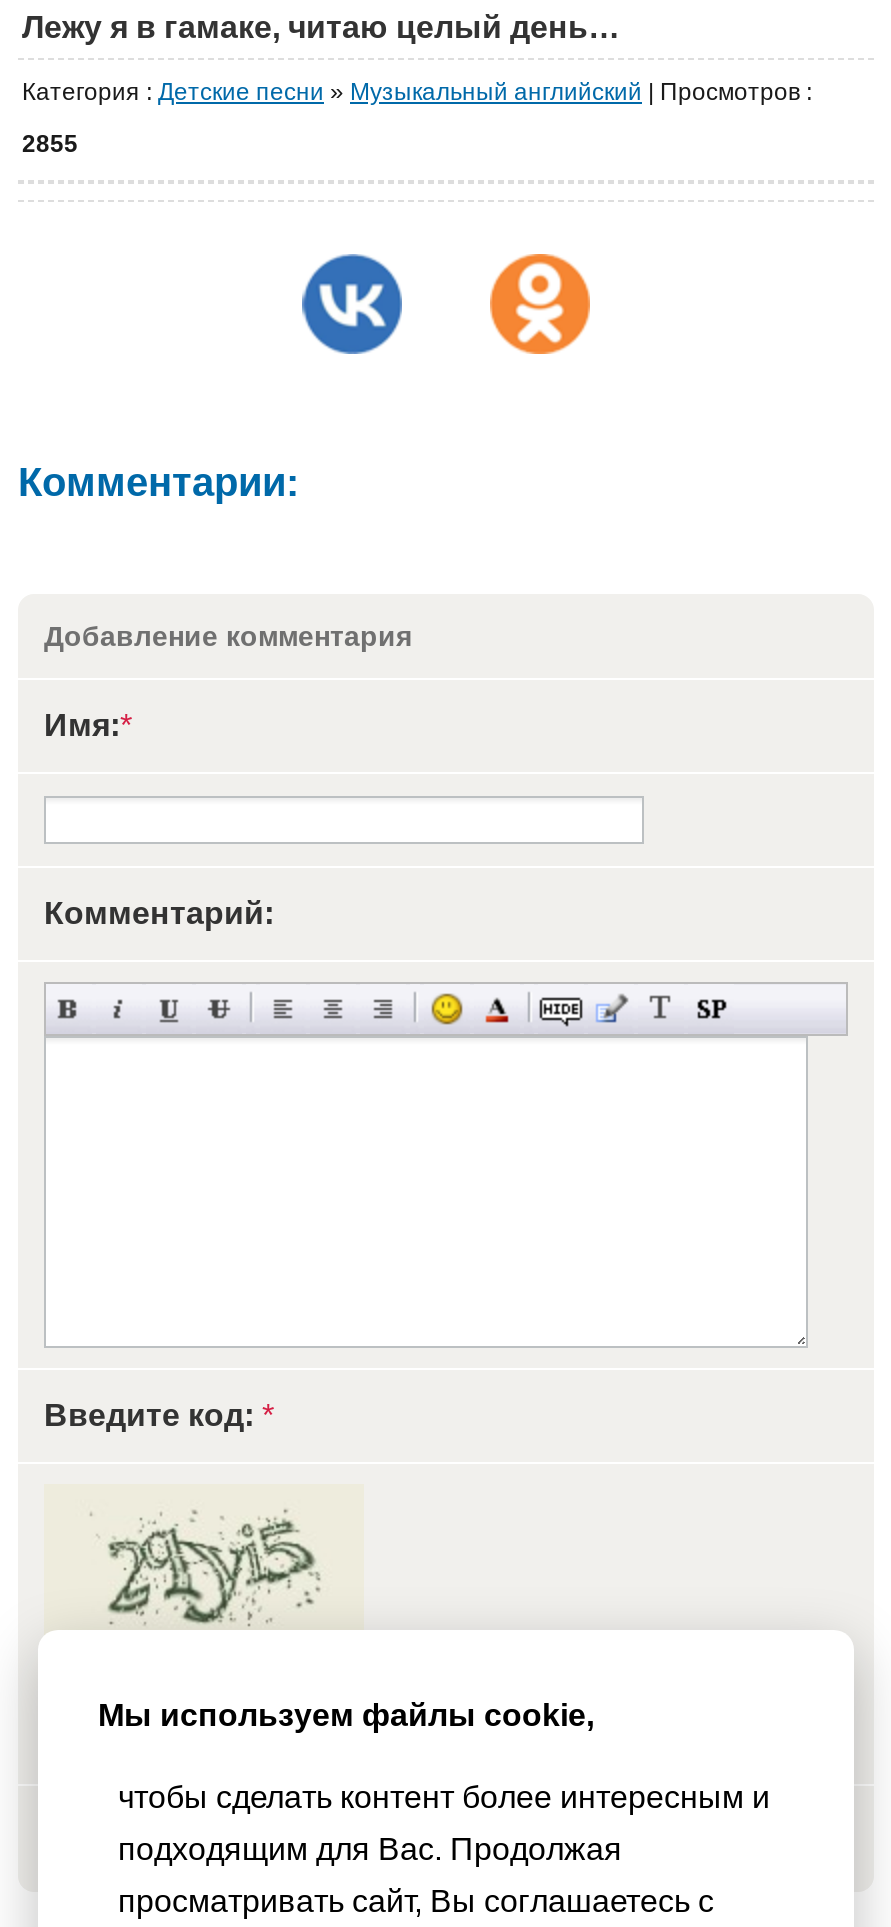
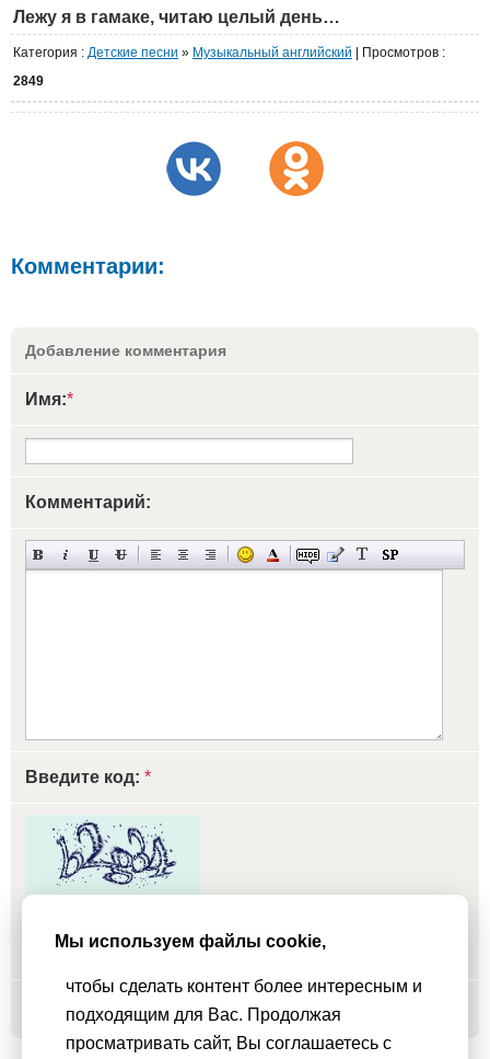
[22,131,78,159] 2855 -> [13,74,44,89] 2849
[84,1492,324,1628] [image] -> [48,817,177,894] [image]

